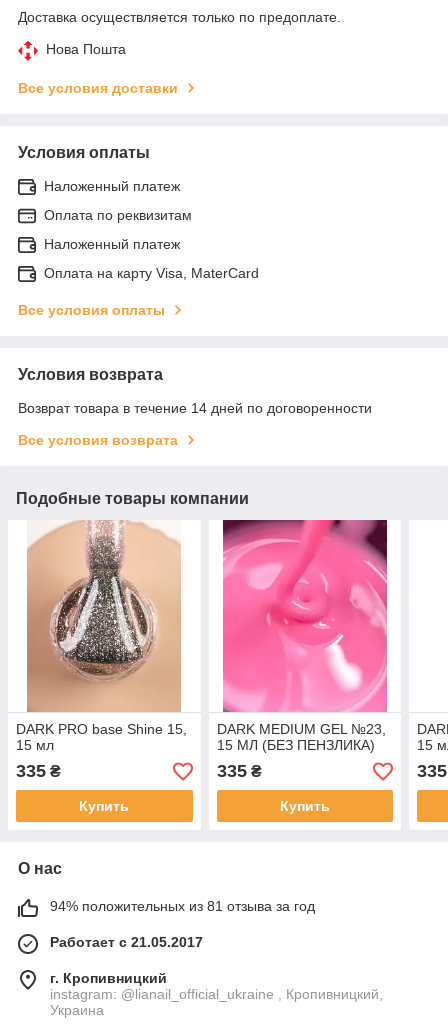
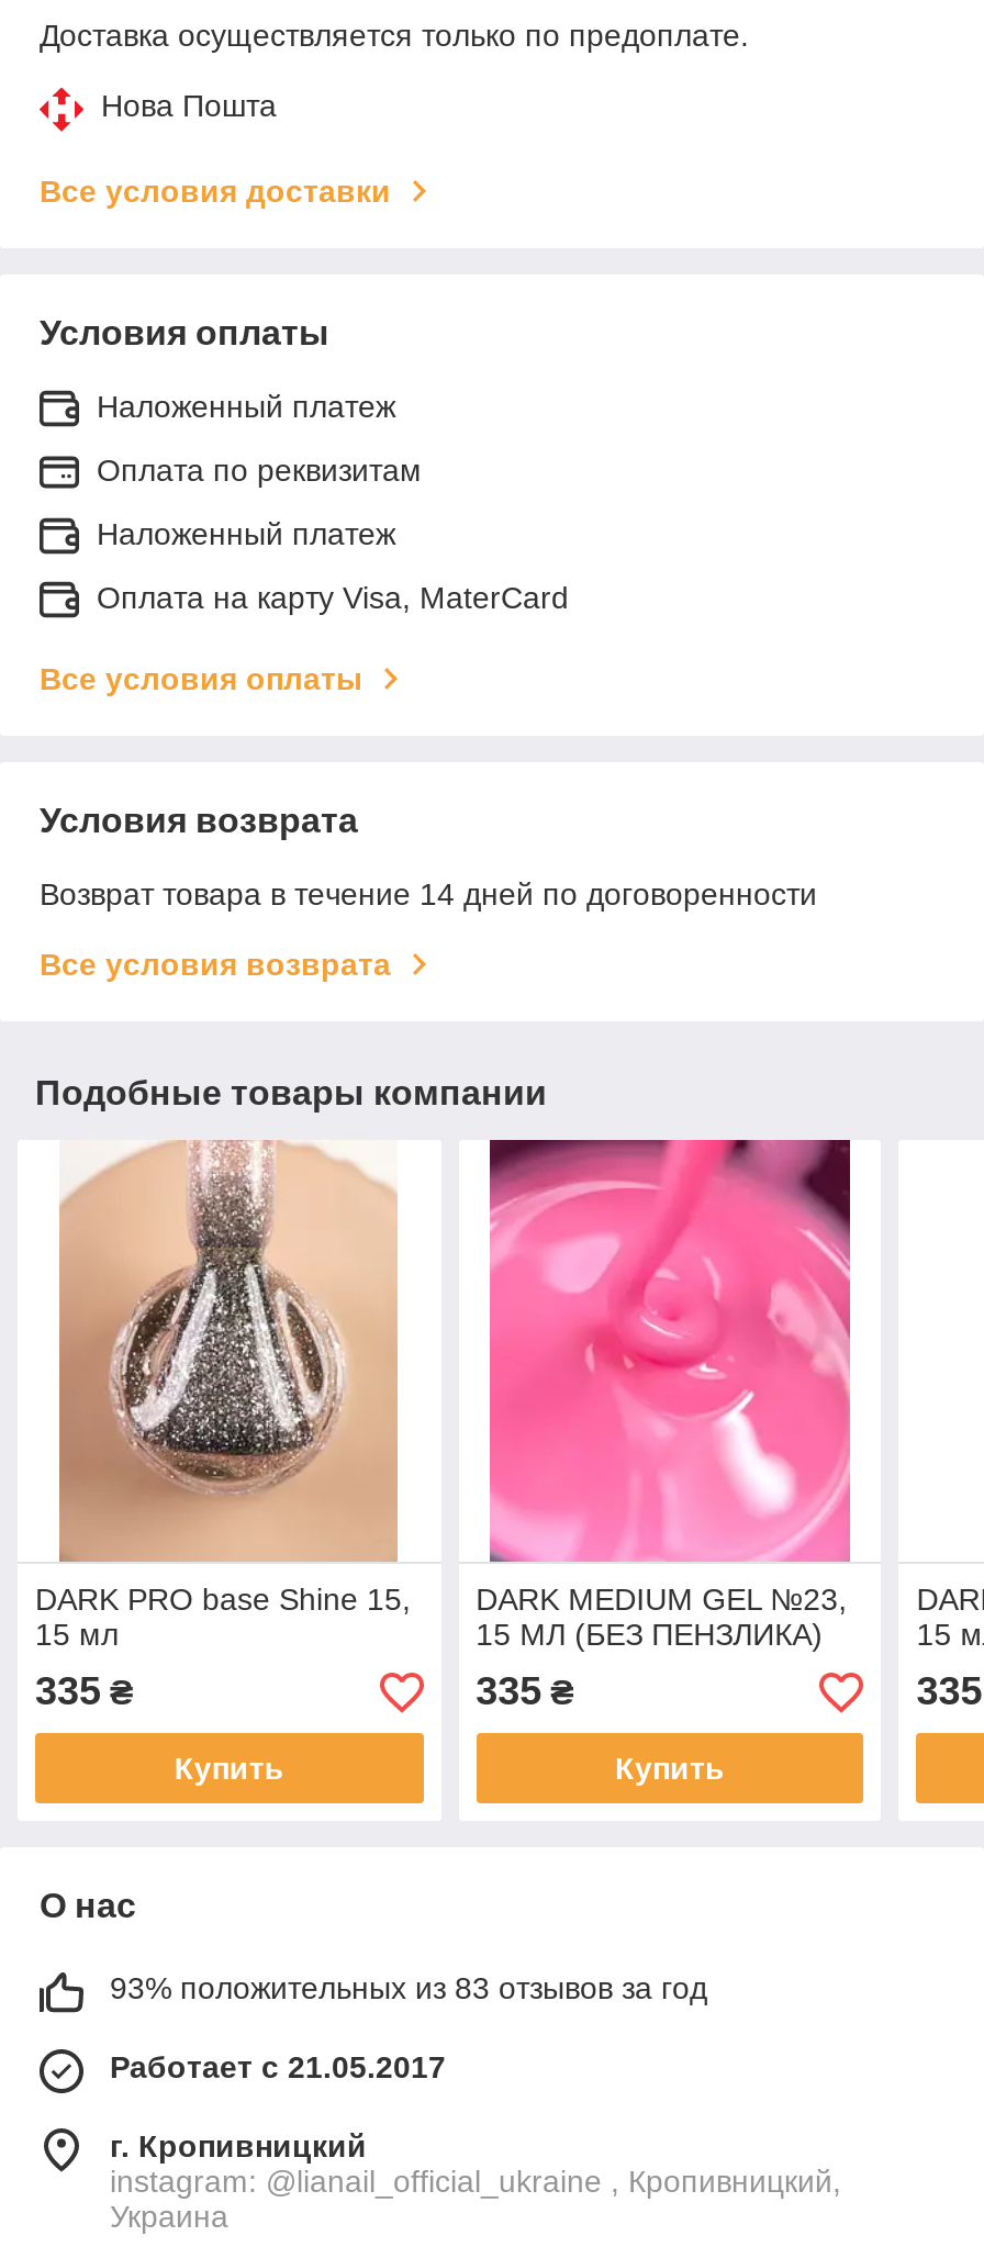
[50,898,315,914] 94% положительных из 81 отзыва за год -> [110,1971,707,2006] 93% положительных из 83 отзывов за год

